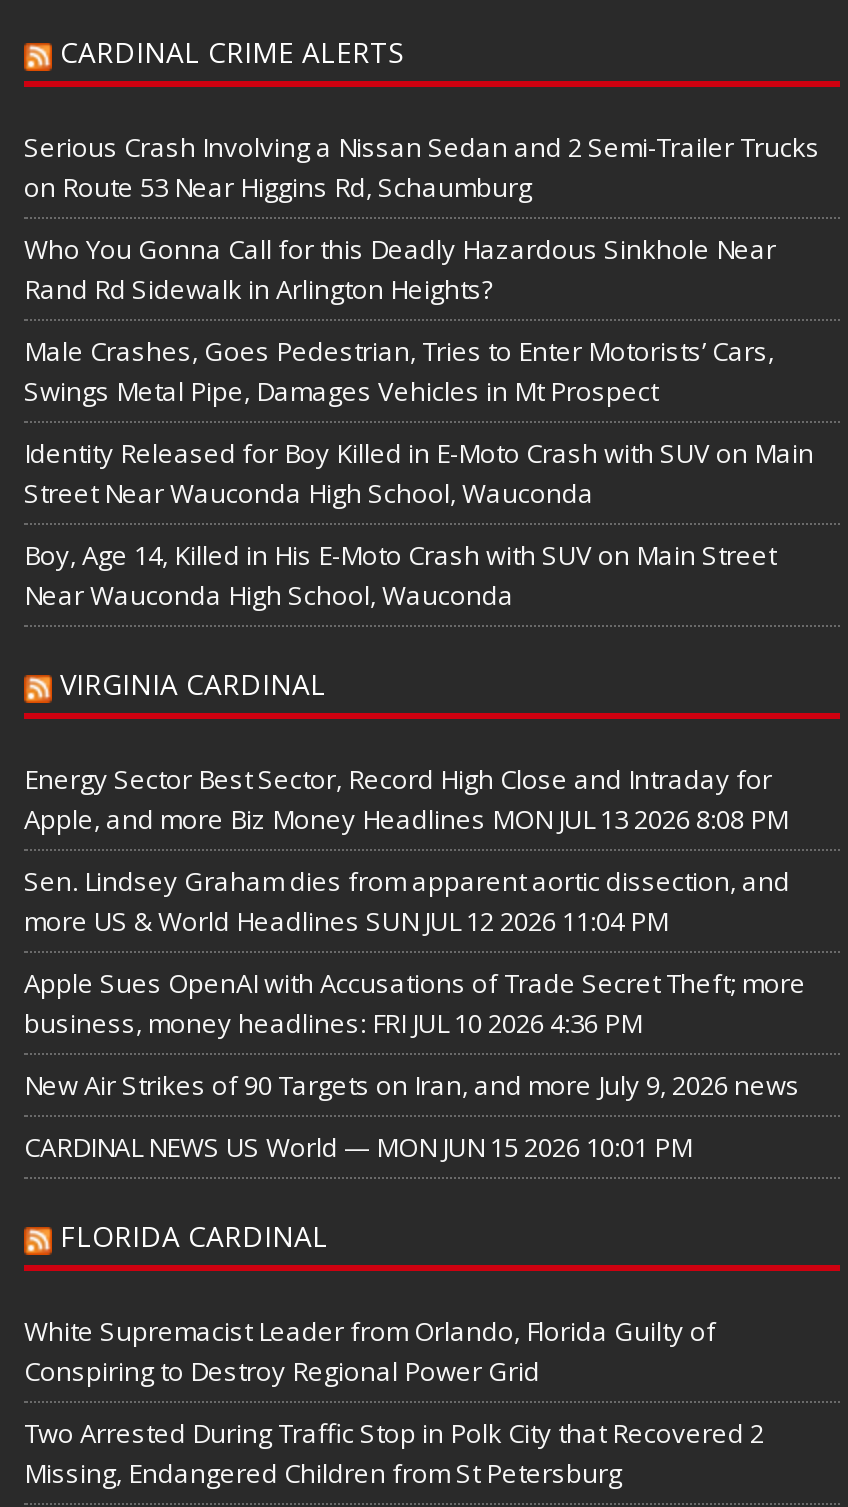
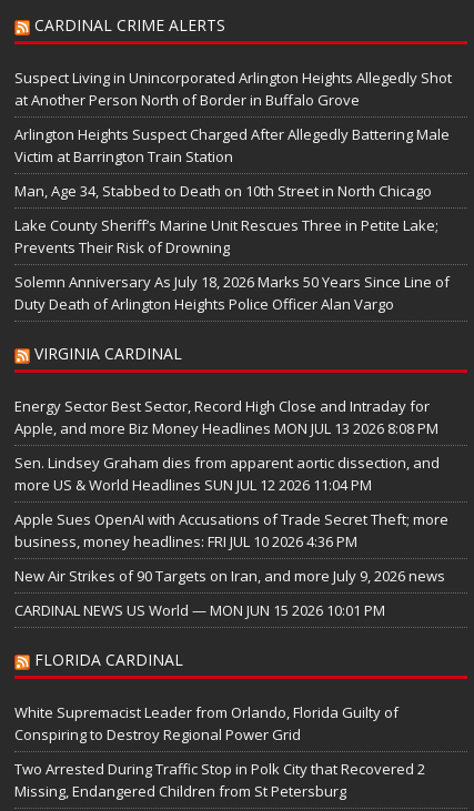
[24,128,820,204] Serious Crash Involving a Nissan Sedan and 2 Semi-Trailer Trucks | on Route 53 Near Higgins Rd, Schaumburg -> [14,67,452,109] Suspect Living in Unincorporated Arlington Heights Allegedly Shot | at Another Person North of Border in Buffalo Grove
[24,230,776,306] Who You Gonna Call for this Deadly Hazardous Sinkhole Near | Rand Rd Sidewalk in Arlington Heights? -> [14,124,450,166] Arlington Heights Suspect Charged After Allegedly Battering Male | Victim at Barrington Train Station
[24,332,774,408] Male Crashes, Goes Pedestrian, Tries to Enter Motorists’ Cars, | Swings Metal Pipe, Damages Vehicles in Mt Prospect -> [14,180,432,200] Man, Age 34, Stabbed to Death on 10th Street in North Chicago
[24,434,814,510] Identity Released for Boy Killed in E-Moto Crash with SUV on Main | Street Near Wauconda High School, Wauconda -> [14,215,438,257] Lake County Sheriff’s Marine Unit Rescues Three in Petite Lake; | Prevents Their Risk of Drowning
[24,536,776,612] Boy, Age 14, Killed in His E-Moto Crash with SUV on Main Street | Near Wauconda High School, Wauconda -> [14,271,450,314] Solemn Anniversary As July 18, 2026 Marks 50 Years Since Line of | Duty Death of Arlington Heights Police Officer Alan Vargo

